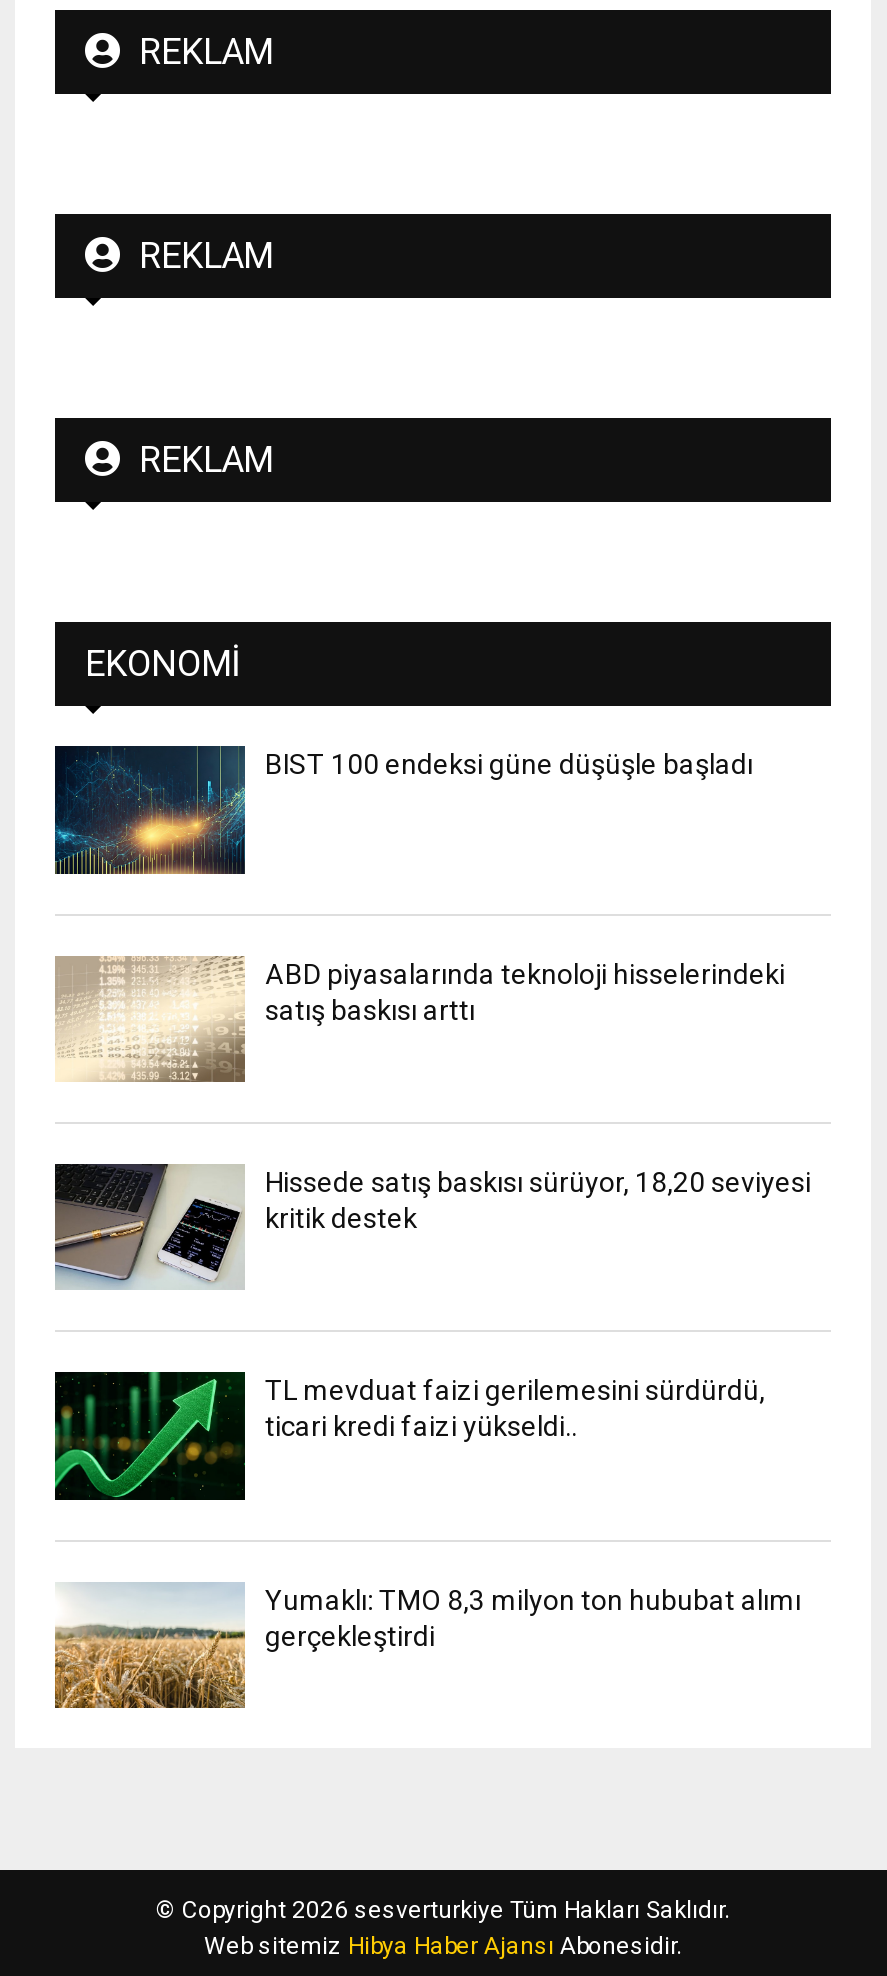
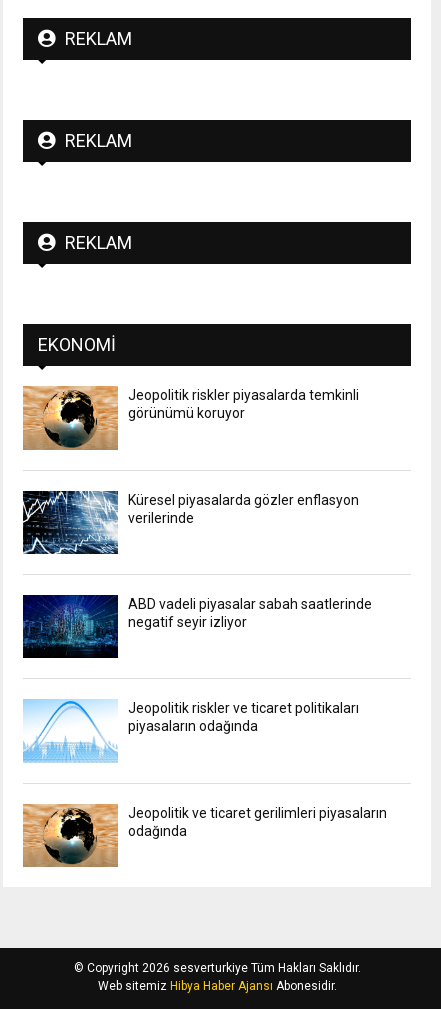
[53,744,753,876] [image] | BIST 100 endeksi güne düşüşle başladı -> [22,385,359,451] [image] | Jeopolitik riskler piyasalarda temkinli | görünümü koruyor
[55,956,785,1084] [image] | ABD piyasalarında teknoloji hisselerindeki | satış baskısı arttı -> [22,490,359,555] [image] | Küresel piyasalarda gözler enflasyon | verilerinde
[53,1162,811,1290] [image] | Hissede satış baskısı sürüyor, 18,20 seviyesi | kritik destek -> [22,594,372,659] [image] | ABD vadeli piyasalar sabah saatlerinde | negatif seyir izliyor
[53,1370,765,1502] [image] | TL mevduat faizi gerilemesini sürdürdü, | ticari kredi faizi yükseldi.. -> [23,699,359,763] [image] | Jeopolitik riskler ve ticaret politikaları | piyasaların odağında
[55,1582,801,1710] [image] | Yumaklı: TMO 8,3 milyon ton hububat alımı | gerçekleştirdi -> [22,803,387,868] [image] | Jeopolitik ve ticaret gerilimleri piyasaların | odağında

